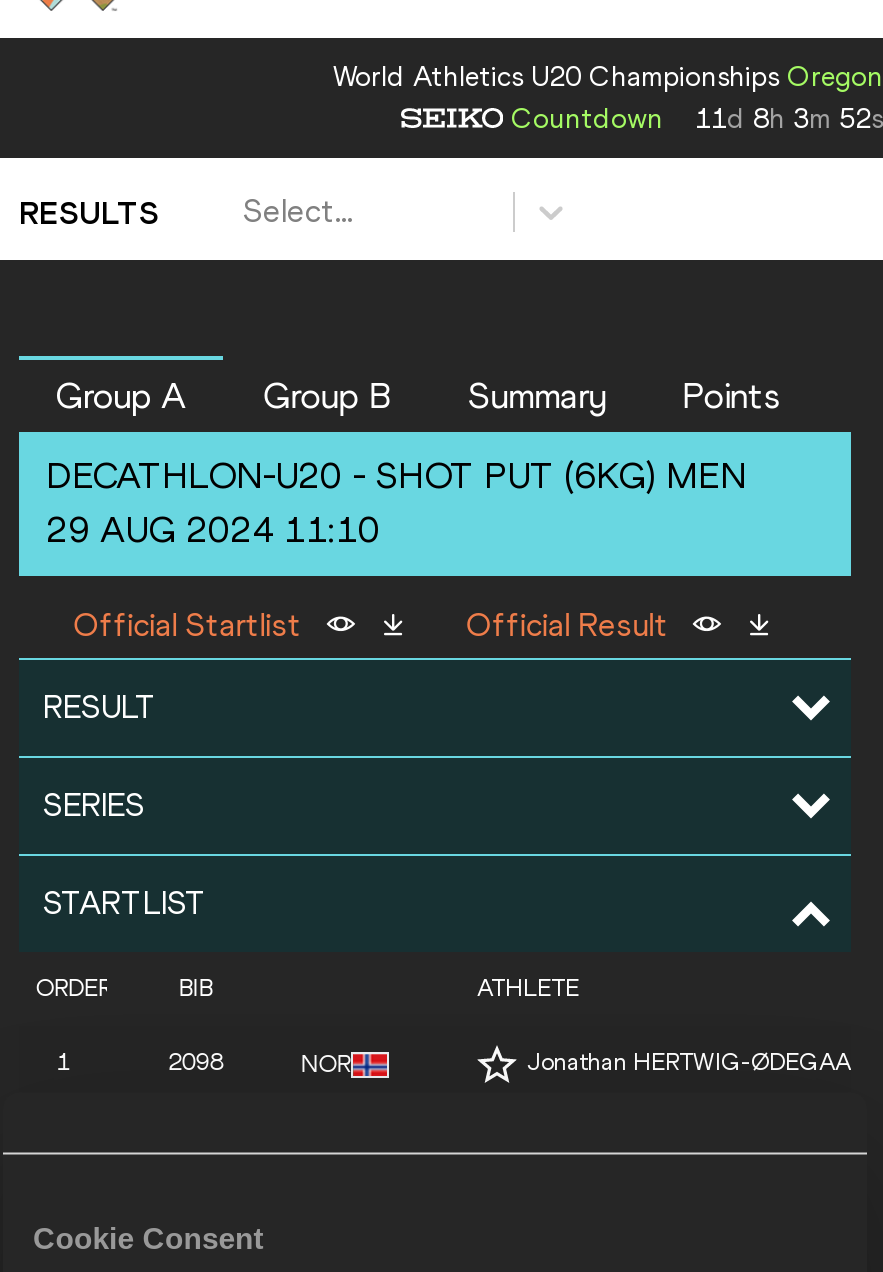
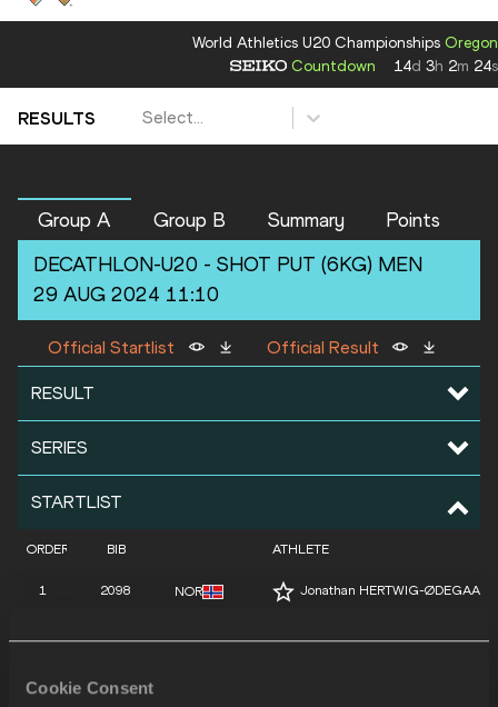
[503,102,883,136] Countdown 11d 8h 3m 52s -> [287,57,498,76] Countdown 14d 3h 2m 24s

